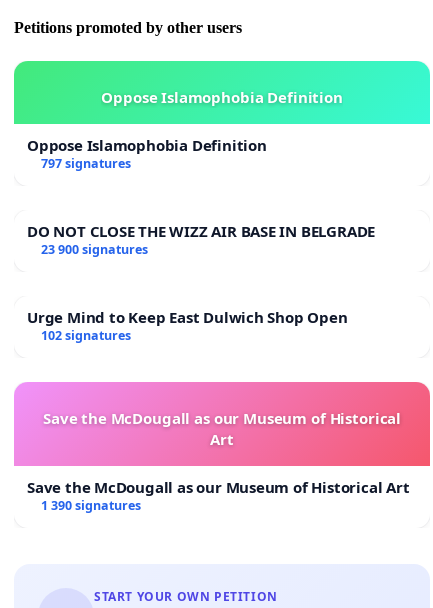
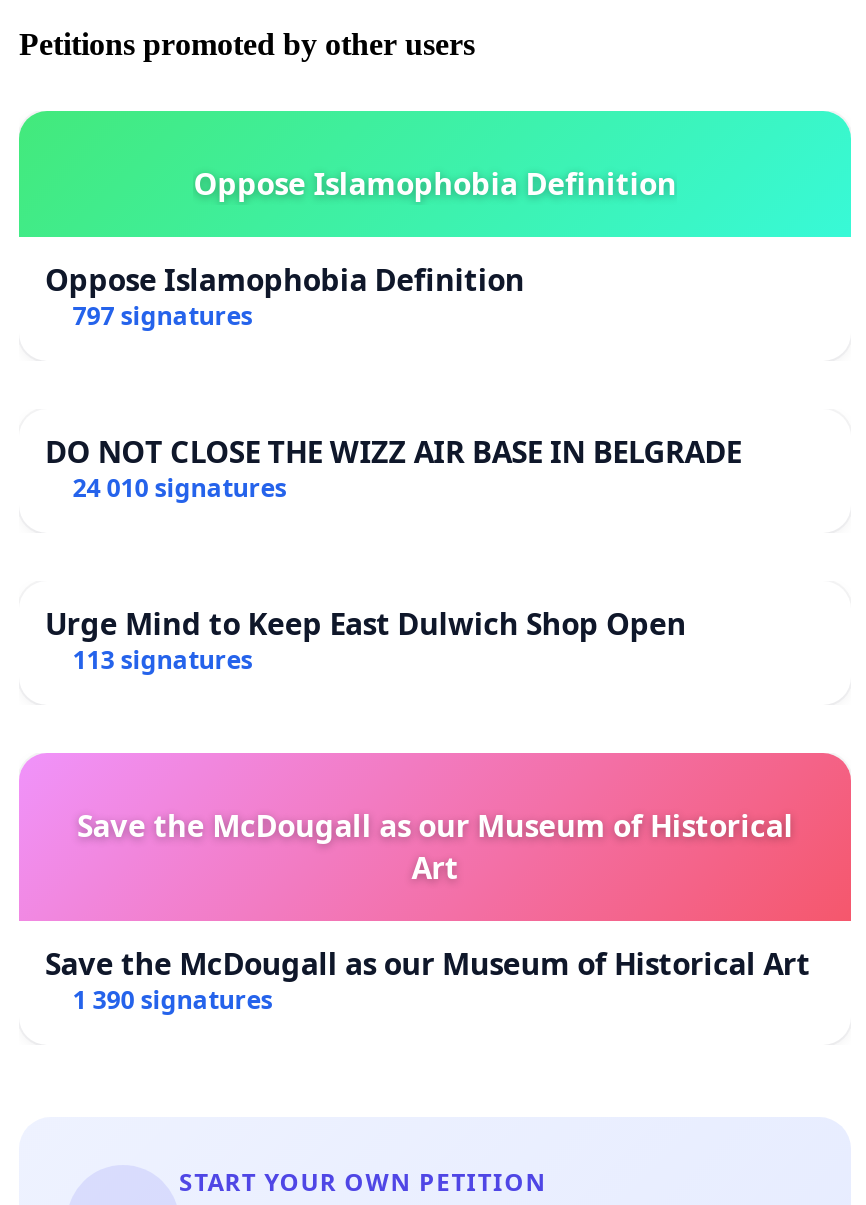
[41,241,148,258] 23 900 signatures -> [73,471,287,505] 24 010 signatures
[41,327,131,344] 102 signatures -> [73,643,253,677] 113 signatures

